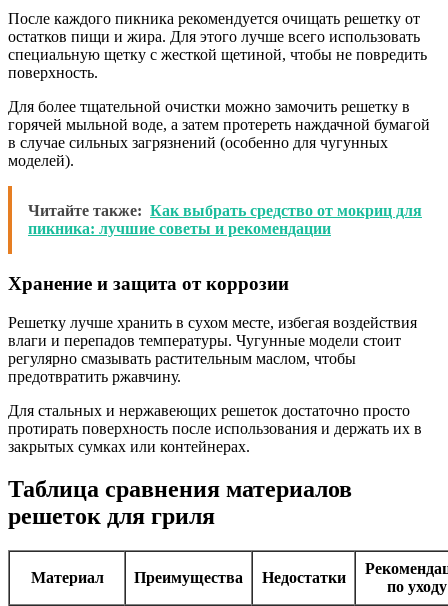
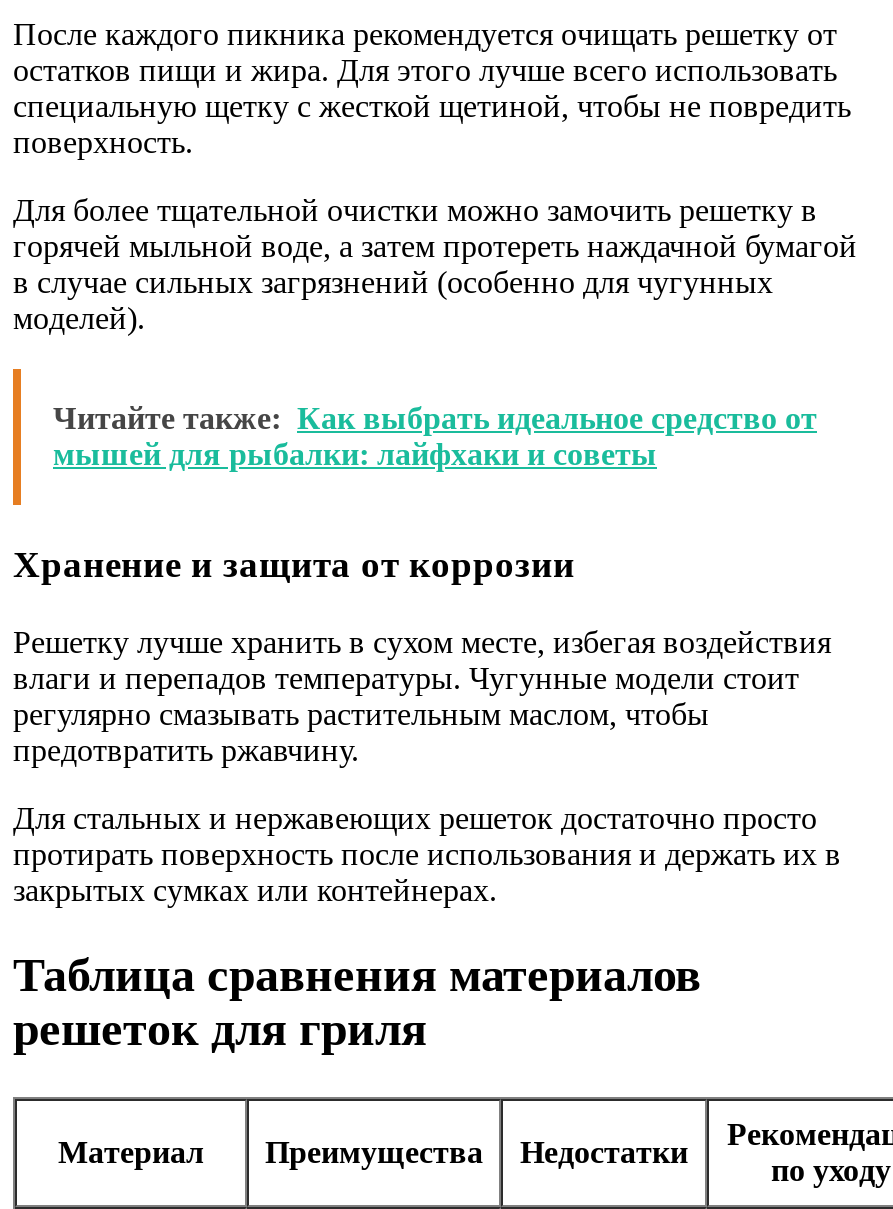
[28,202,422,237] Читайте также: Как выбрать средство от мокриц для | пикника: лучшие советы и рекомендации -> [53,402,817,472] Читайте также: Как выбрать идеальное средство от | мышей для рыбалки: лайфхаки и советы

